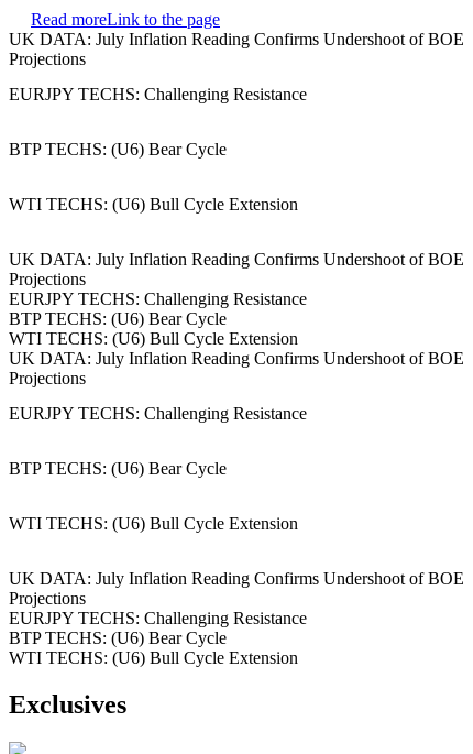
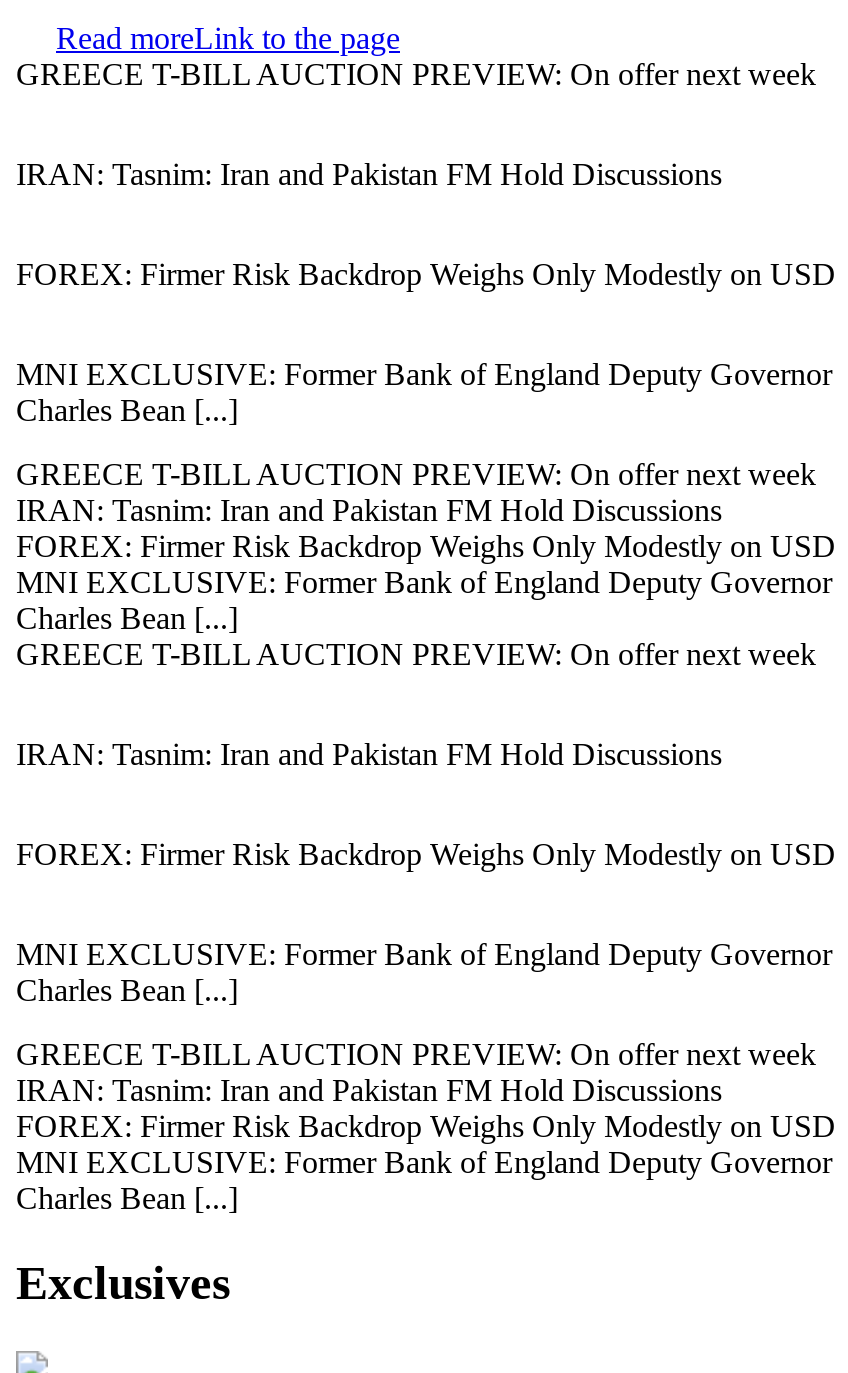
[9,30,464,68] UK DATA: July Inflation Reading Confirms Undershoot of BOE | Projections -> [16,57,816,91] GREECE T-BILL AUCTION PREVIEW: On offer next week
[9,85,307,104] EURJPY TECHS: Challenging Resistance -> [16,157,722,191] IRAN: Tasnim: Iran and Pakistan FM Hold Discussions
[9,140,227,159] BTP TECHS: (U6) Bear Cycle -> [16,257,836,291] FOREX: Firmer Risk Backdrop Weighs Only Modestly on USD
[9,195,298,214] WTI TECHS: (U6) Bull Cycle Extension -> [16,357,832,427] MNI EXCLUSIVE: Former Bank of England Deputy Governor | Charles Bean [...]
[9,250,464,388] UK DATA: July Inflation Reading Confirms Undershoot of BOE | Projections | EURJPY TECHS: Challenging Resistance | BTP TECHS: (U6) Bear Cycle | WTI TECHS: (U6) Bull Cycle Extension | UK DATA: July Inflation Reading Confirms Undershoot of BOE | Projections -> [16,457,836,671] GREECE T-BILL AUCTION PREVIEW: On offer next week | IRAN: Tasnim: Iran and Pakistan FM Hold Discussions | FOREX: Firmer Risk Backdrop Weighs Only Modestly on USD | MNI EXCLUSIVE: Former Bank of England Deputy Governor | Charles Bean [...] | GREECE T-BILL AUCTION PREVIEW: On offer next week
[9,404,307,423] EURJPY TECHS: Challenging Resistance -> [16,737,722,771] IRAN: Tasnim: Iran and Pakistan FM Hold Discussions
[9,459,227,478] BTP TECHS: (U6) Bear Cycle -> [16,837,836,871] FOREX: Firmer Risk Backdrop Weighs Only Modestly on USD
[9,514,298,533] WTI TECHS: (U6) Bull Cycle Extension -> [16,937,832,1007] MNI EXCLUSIVE: Former Bank of England Deputy Governor | Charles Bean [...]
[9,569,464,667] UK DATA: July Inflation Reading Confirms Undershoot of BOE | Projections | EURJPY TECHS: Challenging Resistance | BTP TECHS: (U6) Bear Cycle | WTI TECHS: (U6) Bull Cycle Extension -> [16,1037,836,1215] GREECE T-BILL AUCTION PREVIEW: On offer next week | IRAN: Tasnim: Iran and Pakistan FM Hold Discussions | FOREX: Firmer Risk Backdrop Weighs Only Modestly on USD | MNI EXCLUSIVE: Former Bank of England Deputy Governor | Charles Bean [...]

